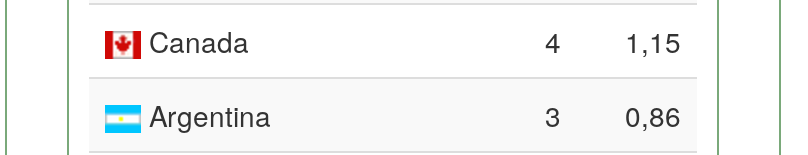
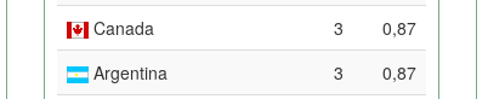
[545,20,561,60] 4 -> [334,15,344,39] 3
[625,20,681,60] 1,15 -> [382,15,416,39] 0,87
[545,94,681,134] 3 0,86 -> [334,60,416,84] 3 0,87

